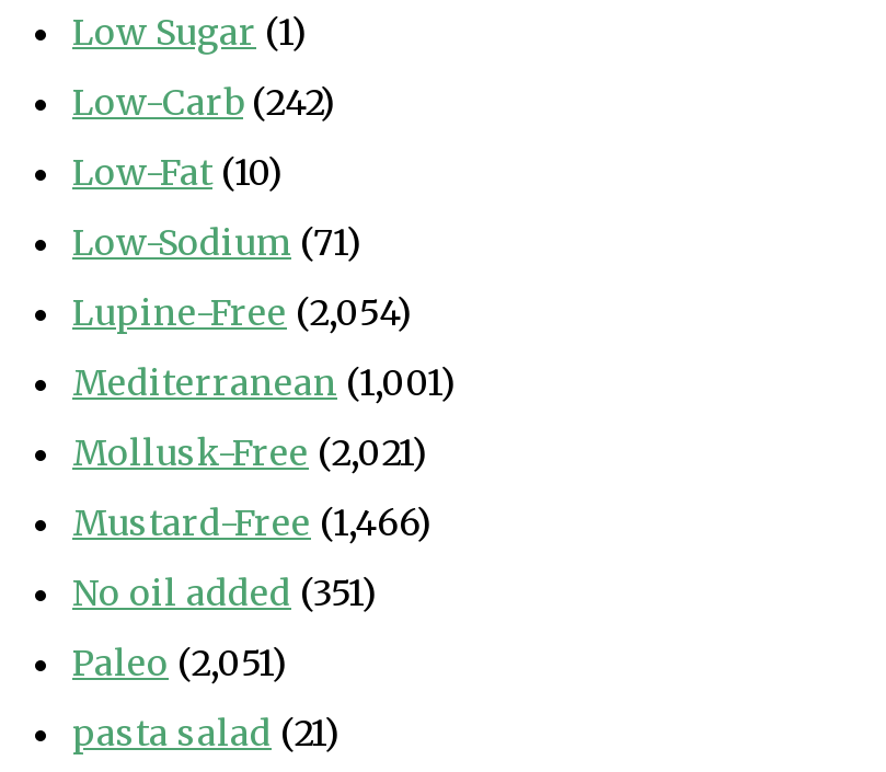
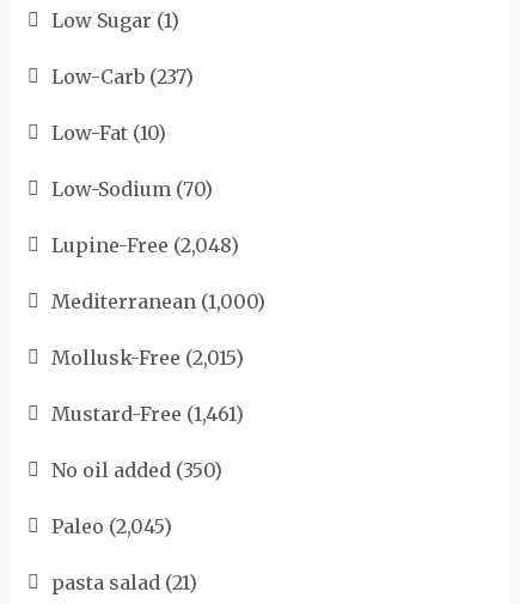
[72,80,335,124] Low-Carb (242) -> [51,65,194,89] Low-Carb (237)
[72,220,361,264] Low-Sodium (71) -> [51,177,213,201] Low-Sodium (70)
[72,290,412,334] Lupine-Free (2,054) -> [51,233,239,257] Lupine-Free (2,048)
[72,360,456,404] Mediterranean (1,001) -> [51,289,265,313] Mediterranean (1,000)
[72,430,427,474] Mollusk-Free (2,021) -> [51,346,244,370] Mollusk-Free (2,015)
[72,500,432,544] Mustard-Free (1,466) -> [51,402,244,426] Mustard-Free (1,461)
[72,571,377,614] No oil added (351) -> [51,458,222,482] No oil added (350)
[72,641,287,684] Paleo (2,051) -> [51,514,172,538] Paleo (2,045)

